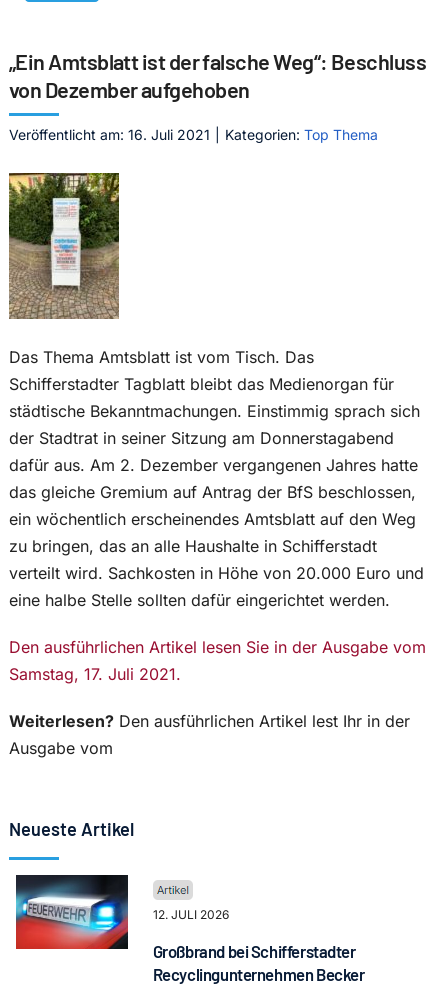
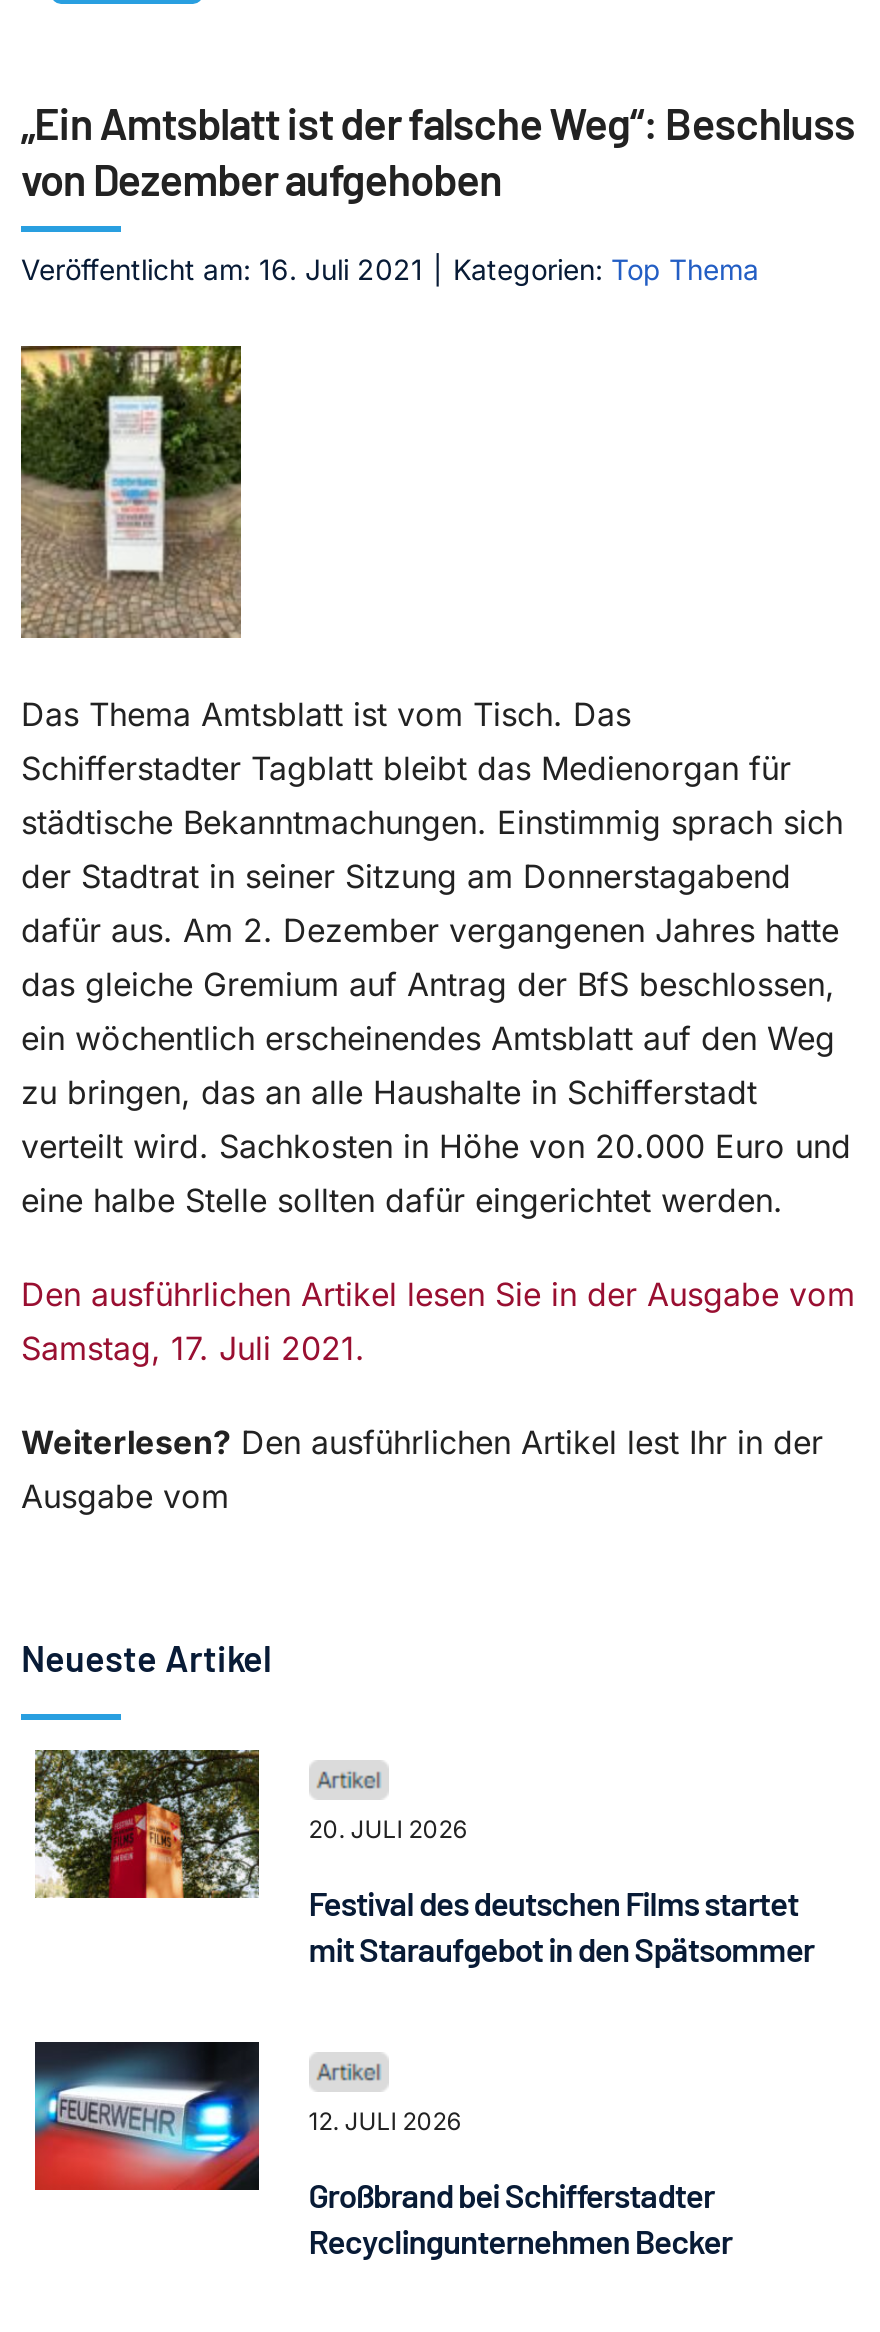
none -> [33,1748,814,1968] [image] | 20. JULI 2026 | Festival des deutschen Films startet | mit Staraufgebot in den Spätsommer

